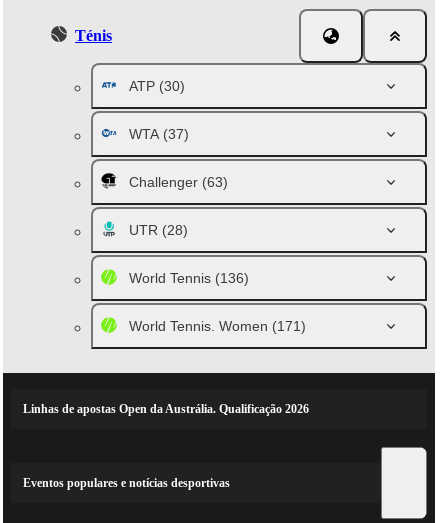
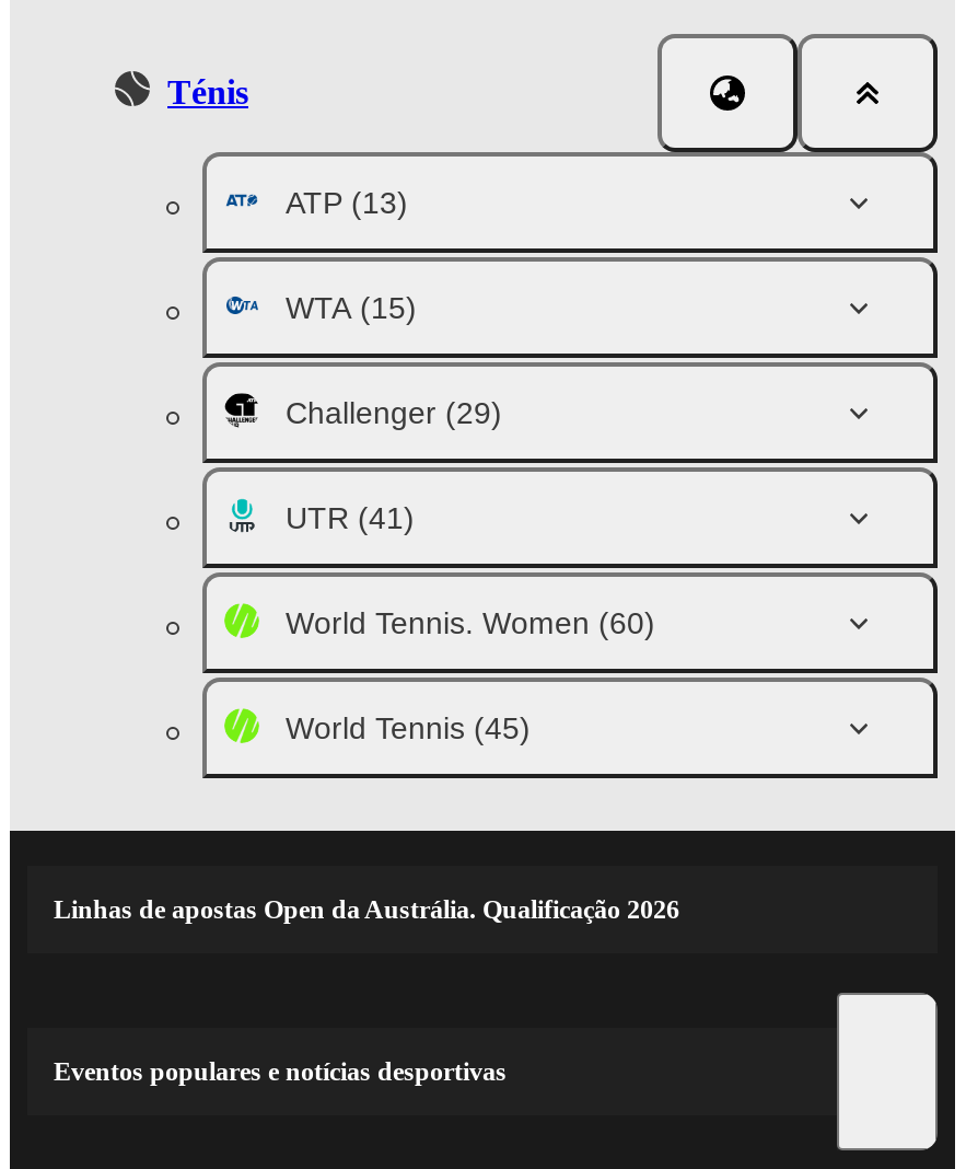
[129,78,185,94] ATP (30) -> [286,185,408,220] ATP (13)
[129,126,189,142] WTA (37) -> [286,290,417,325] WTA (15)
[129,174,228,190] Challenger (63) -> [286,395,502,430] Challenger (29)
[129,222,188,238] UTR (28) -> [286,500,415,535] UTR (41)
[129,270,249,286] World Tennis (136) -> [286,605,655,640] World Tennis. Women (60)
[129,318,306,334] World Tennis. Women (171) -> [286,710,531,745] World Tennis (45)

